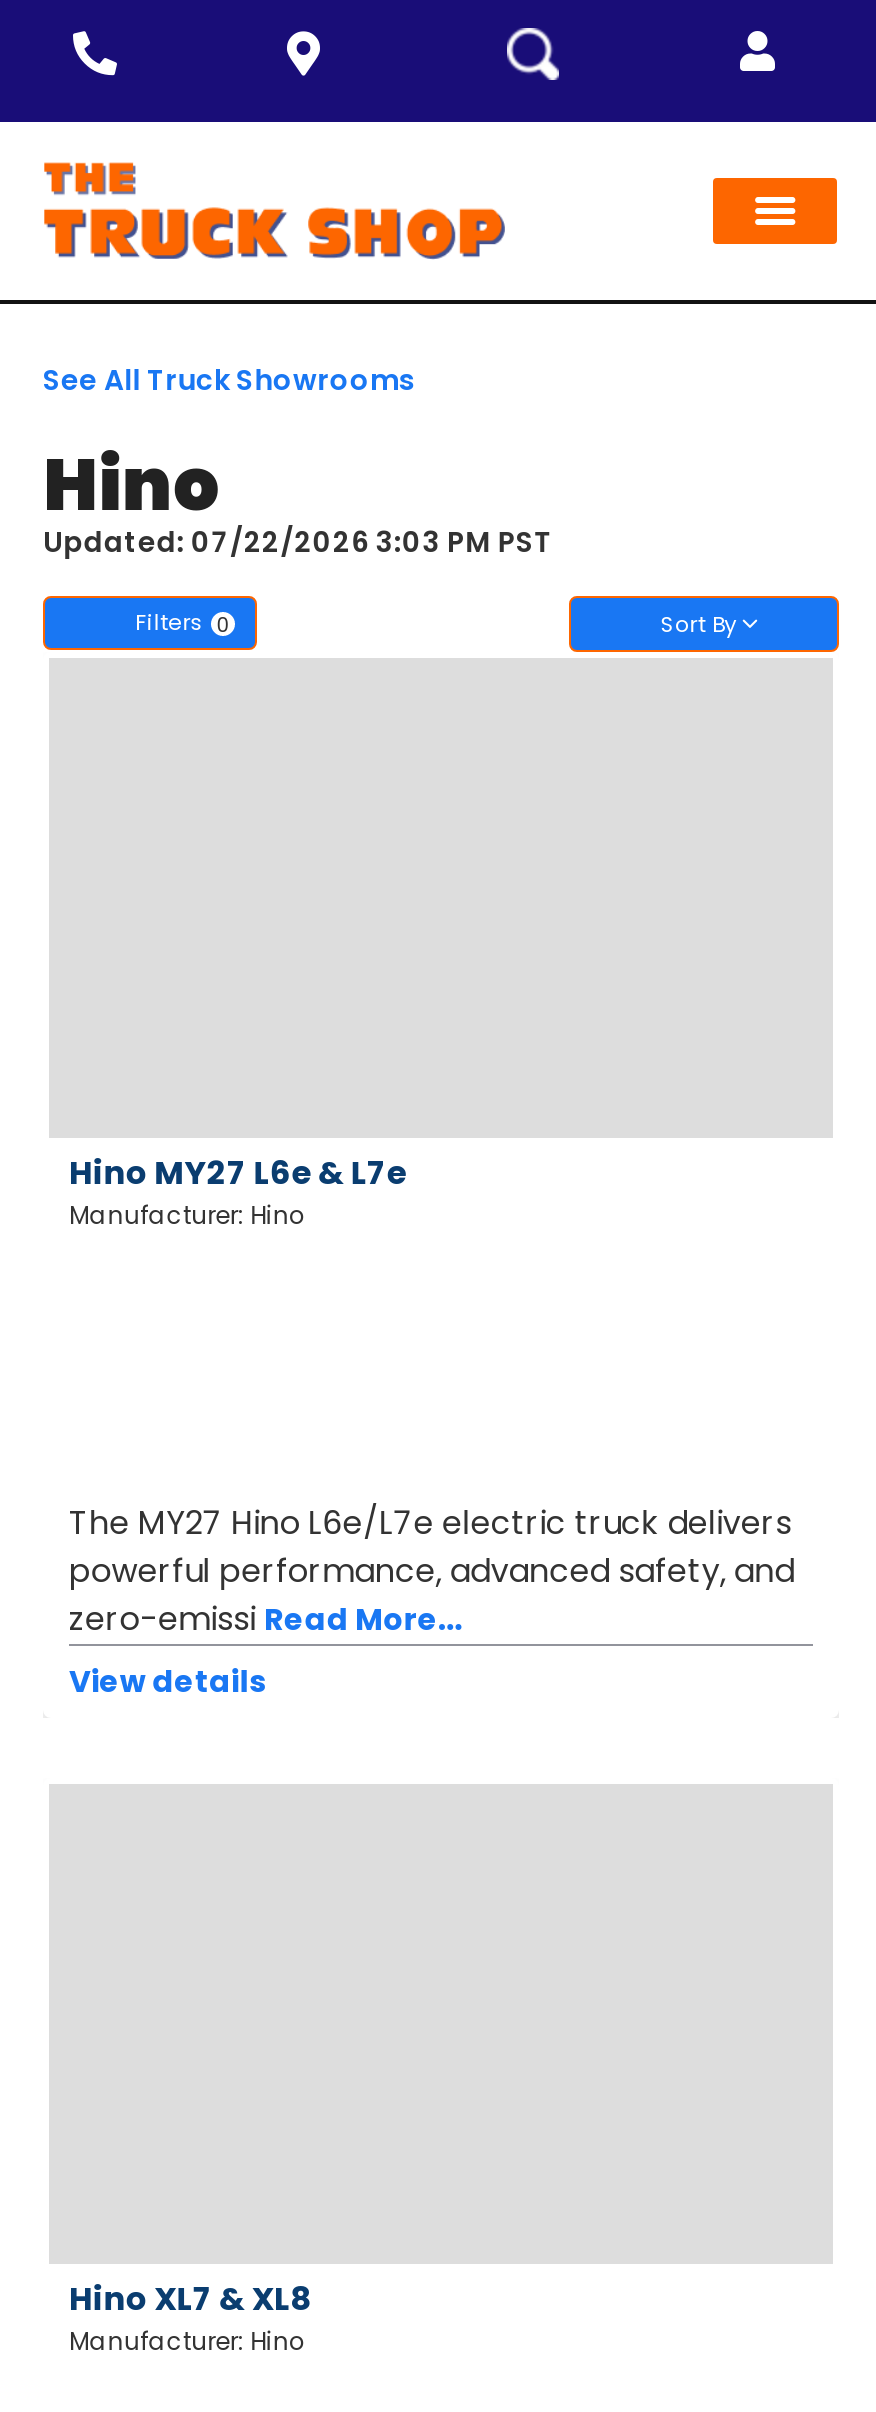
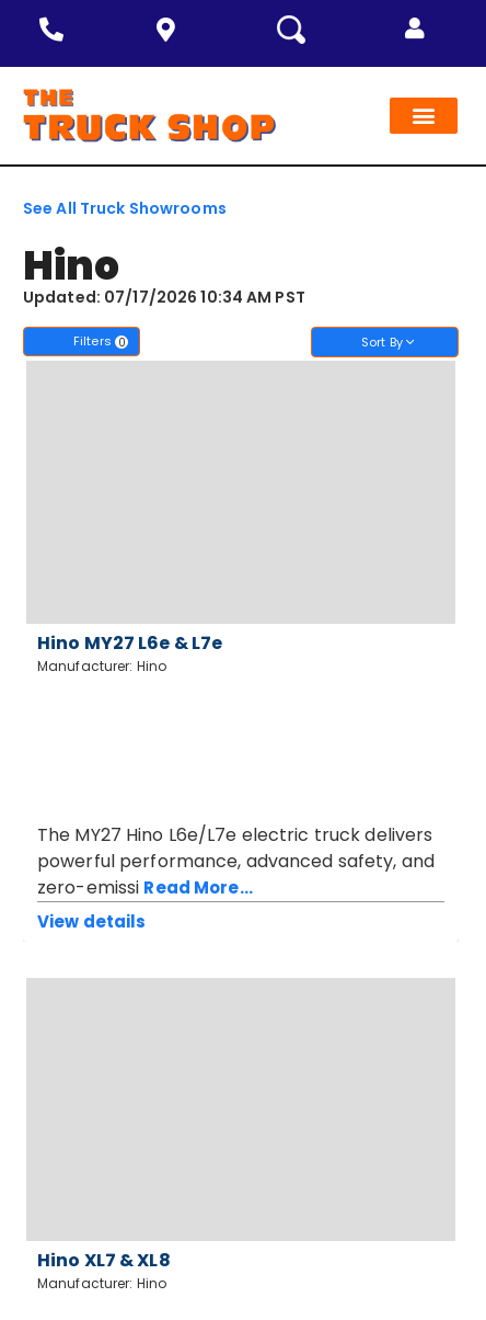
[43,522,552,562] Updated: 07/22/2026 3:03 PM PST -> [23,286,305,308] Updated: 07/17/2026 10:34 AM PST

